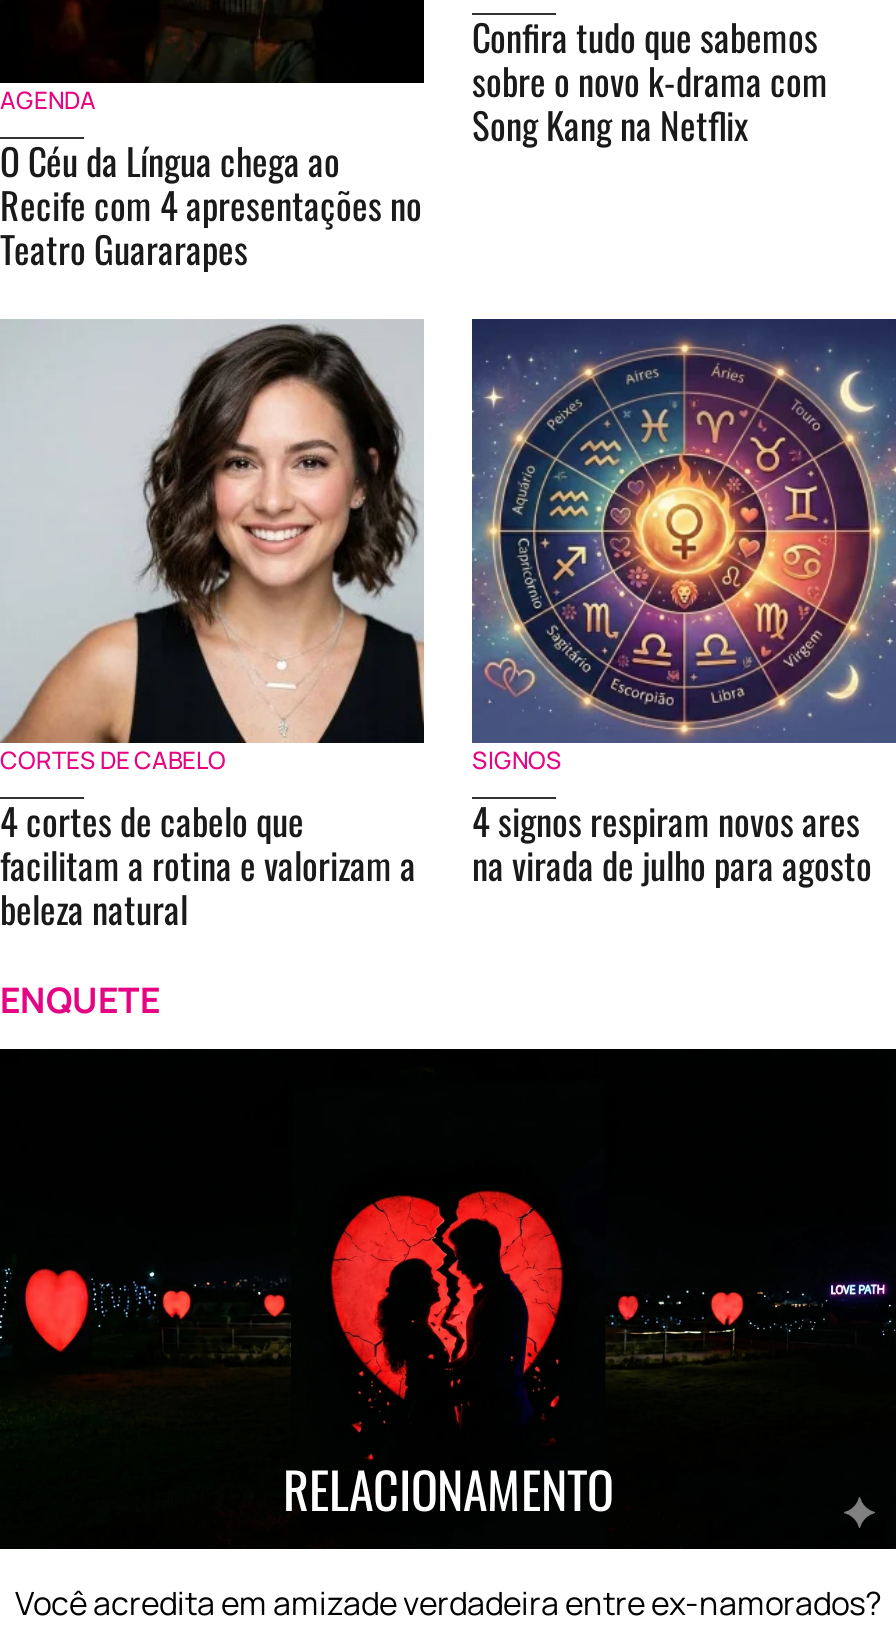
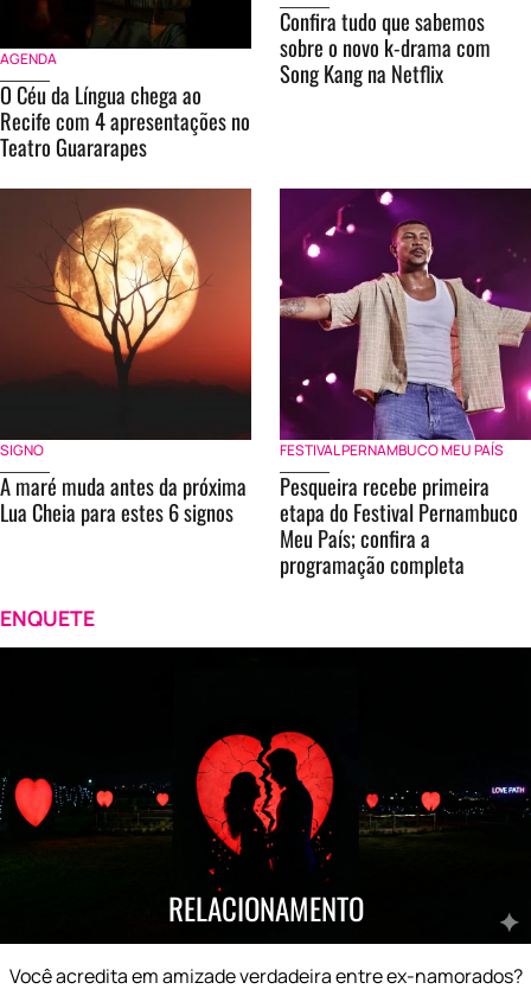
[0,318,426,935] [image] | CORTES DE CABELO | 4 cortes de cabelo que | facilitam a rotina e valorizam a | beleza natural -> [0,187,252,528] [image] | SIGNO | A maré muda antes da próxima | Lua Cheia para estes 6 signos
[470,318,890,891] [image] | SIGNOS | 4 signos respiram novos ares | na virada de julho para agosto -> [279,187,527,580] [image] | FESTIVAL PERNAMBUCO MEU PAÍS | Pesqueira recebe primeira | etapa do Festival Pernambuco | Meu País; confira a | programação completa

